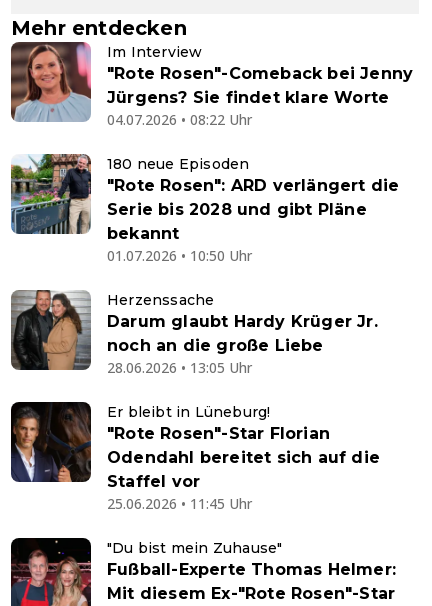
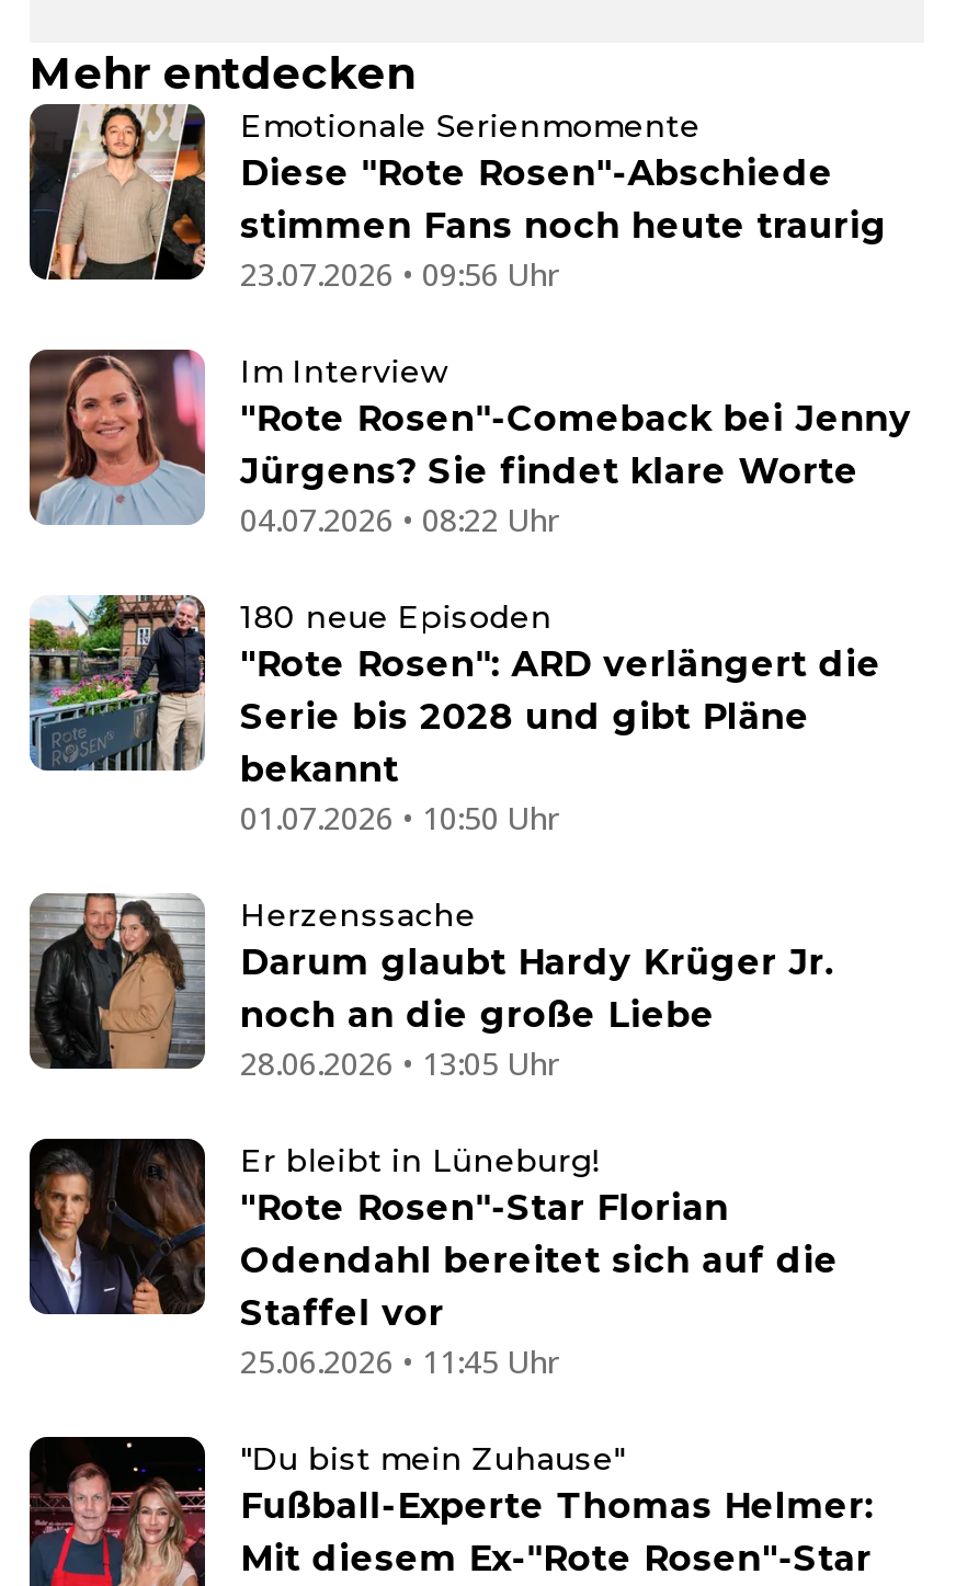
none -> [27,106,887,295] [image] | Emotionale Serienmomente | Diese "Rote Rosen"-Abschiede | stimmen Fans noch heute traurig | 23.07.2026 • 09:56 Uhr

